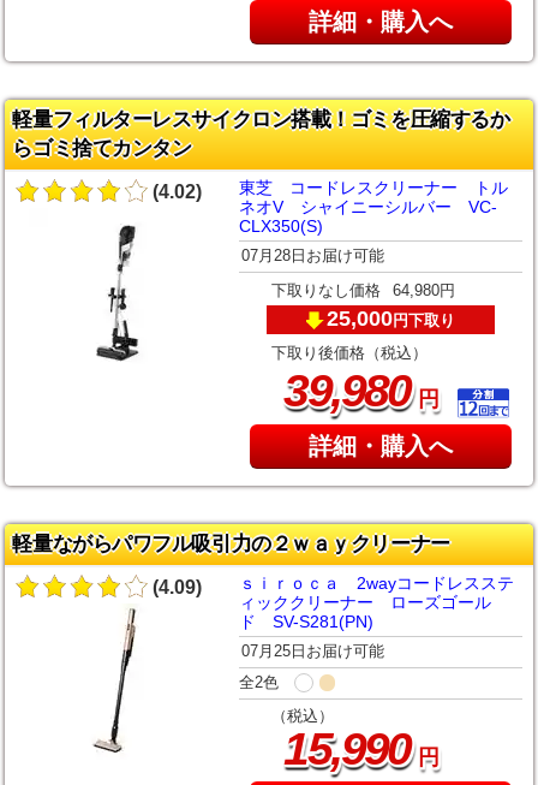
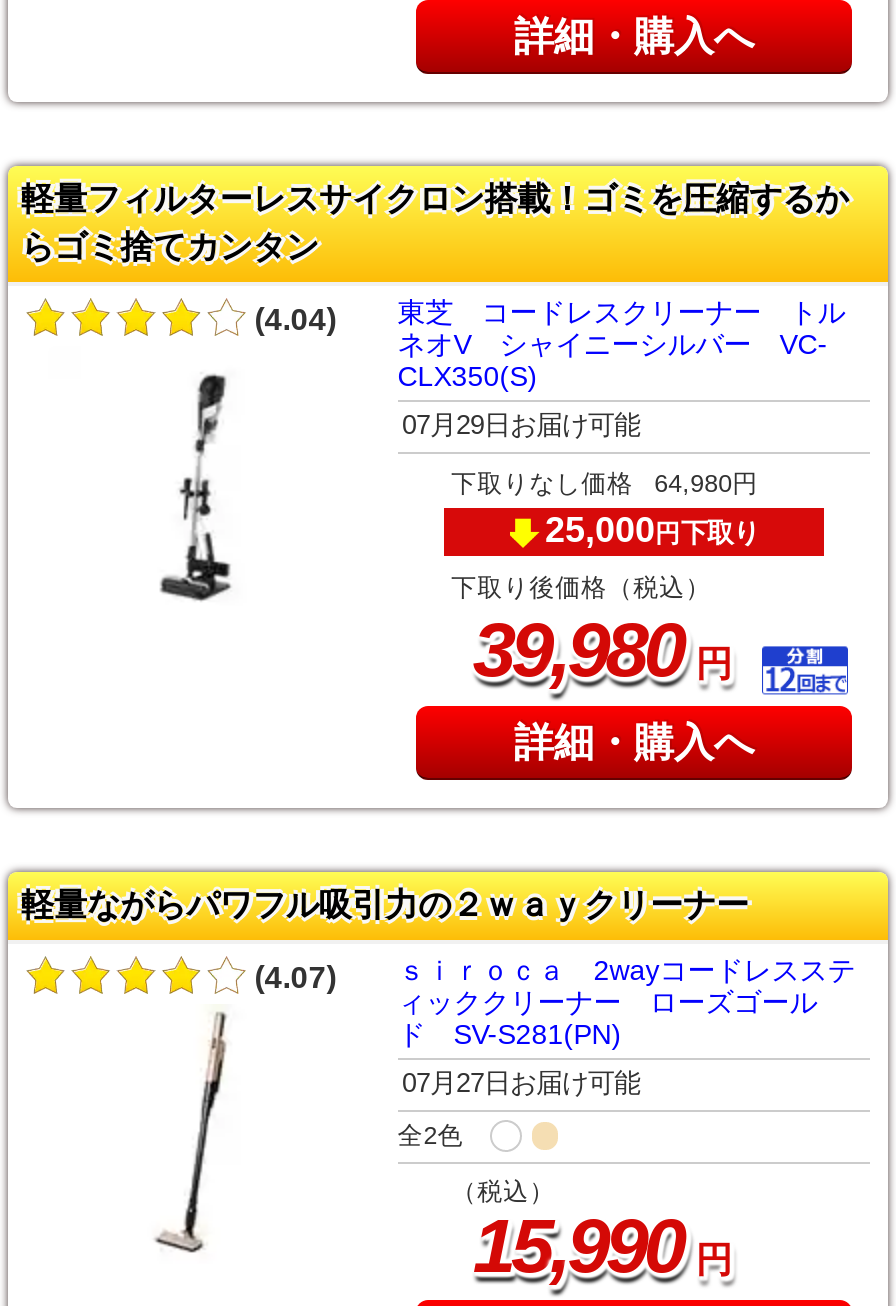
[153,178,508,202] (4.02) 東芝 コードレスクリーナー トル -> [255,295,845,335] (4.04) 東芝 コードレスクリーナー トル
[241,247,384,265] 07月28日お届け可能 -> [402,411,640,441] 07月29日お届け可能
[153,573,514,597] (4.09) ｓｉｒｏｃａ 2wayコードレスステ -> [255,953,855,993] (4.07) ｓｉｒｏｃａ 2wayコードレスステ
[241,642,384,660] 07月25日お届け可能 -> [402,1069,640,1099] 07月27日お届け可能

